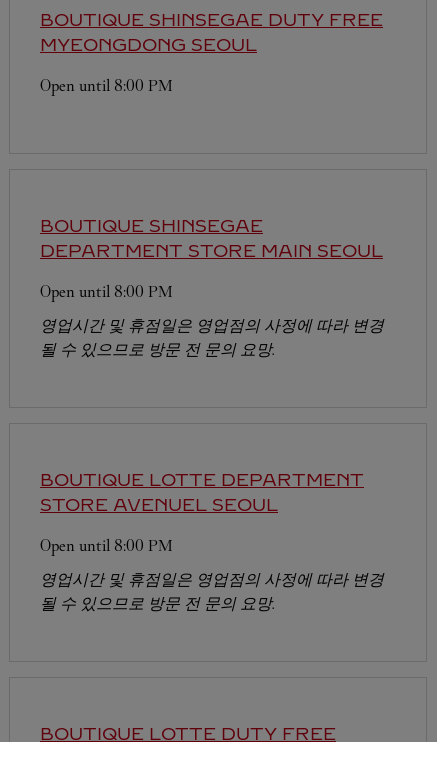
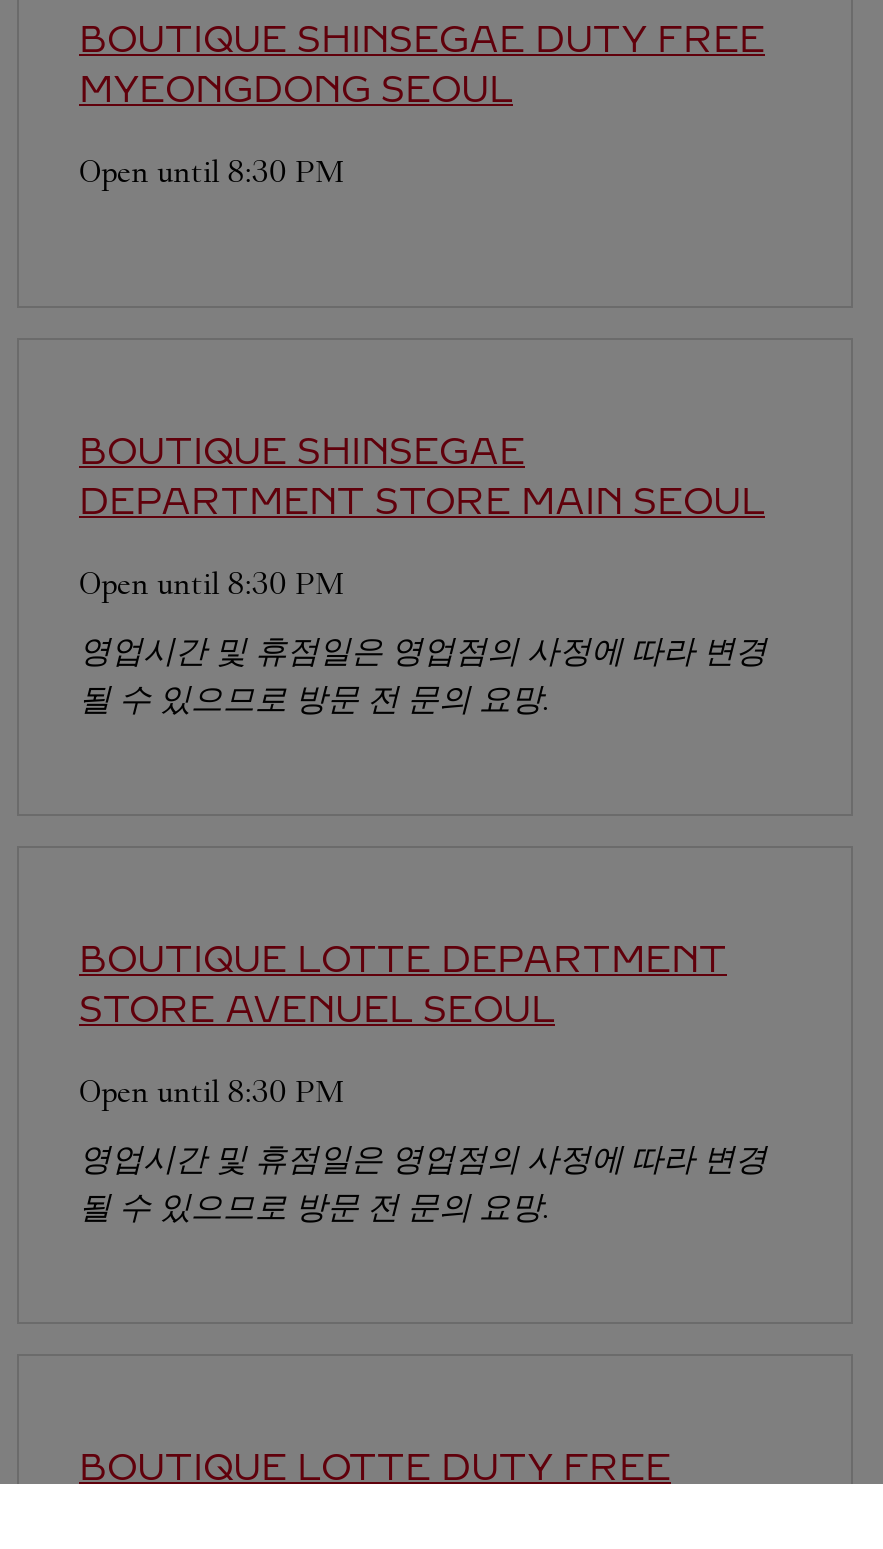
[40,76,173,95] Open until 8:00 PM -> [79,152,345,190] Open until 8:30 PM
[40,282,173,301] Open until 8:00 PM -> [79,564,345,602] Open until 8:30 PM
[40,536,173,555] Open until 8:00 PM -> [79,1072,345,1110] Open until 8:30 PM

